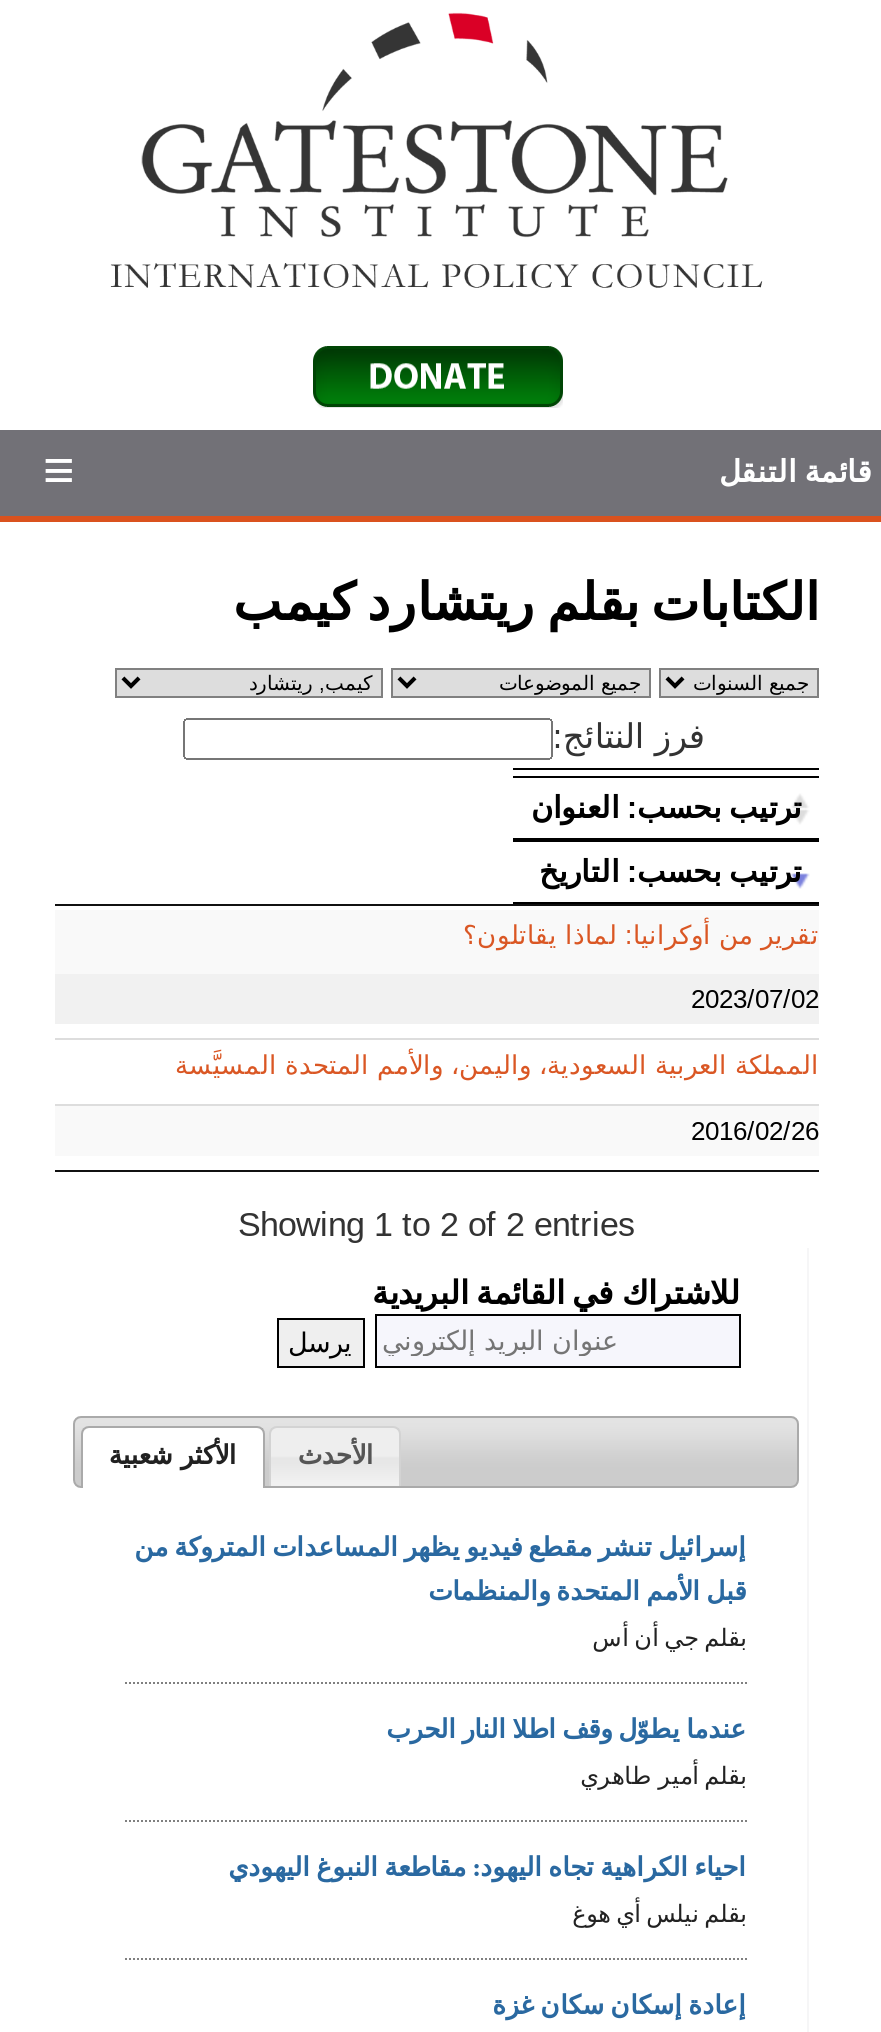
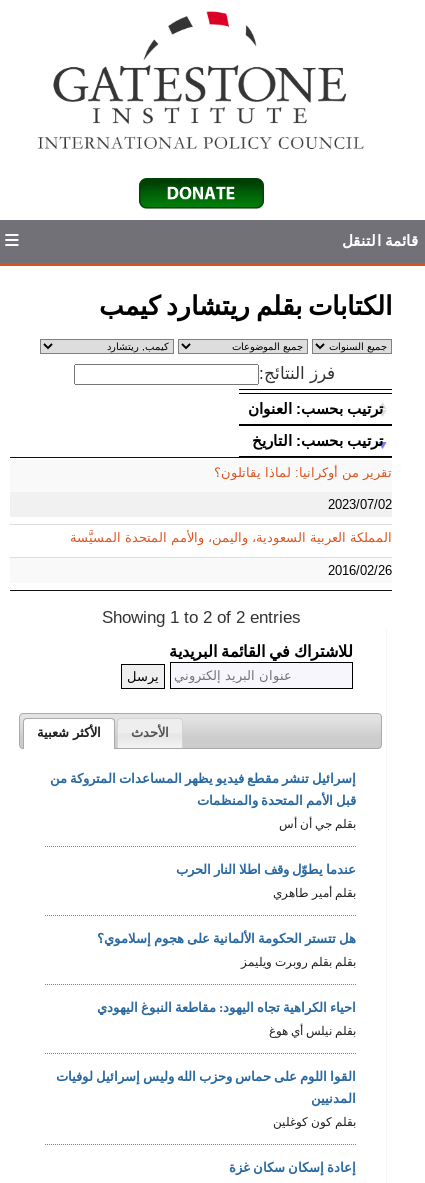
none -> [97,928,356,969] هل تتستر الحكومة الألمانية على هجوم إسلاموي؟ | بقلم بقلم روبرت ويليمز
none -> [56,1066,356,1129] القوا اللوم على حماس وحزب الله وليس إسرائيل لوفيات | المدنيين | بقلم كون كوغلين

